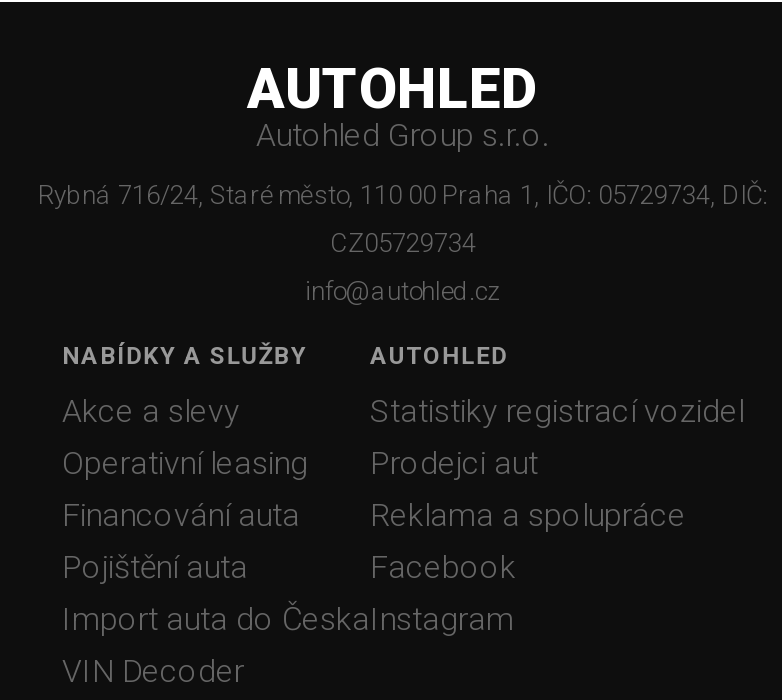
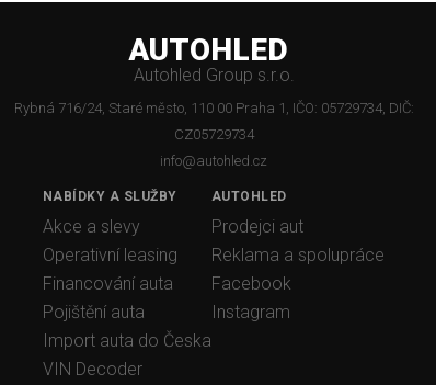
[370,392,744,430] Statistiky registrací vozidel -> none
moved [370,444,686,638] -> [211,216,385,322]: Prodejci aut | Reklama a spolupráce | Facebook | Instagram

